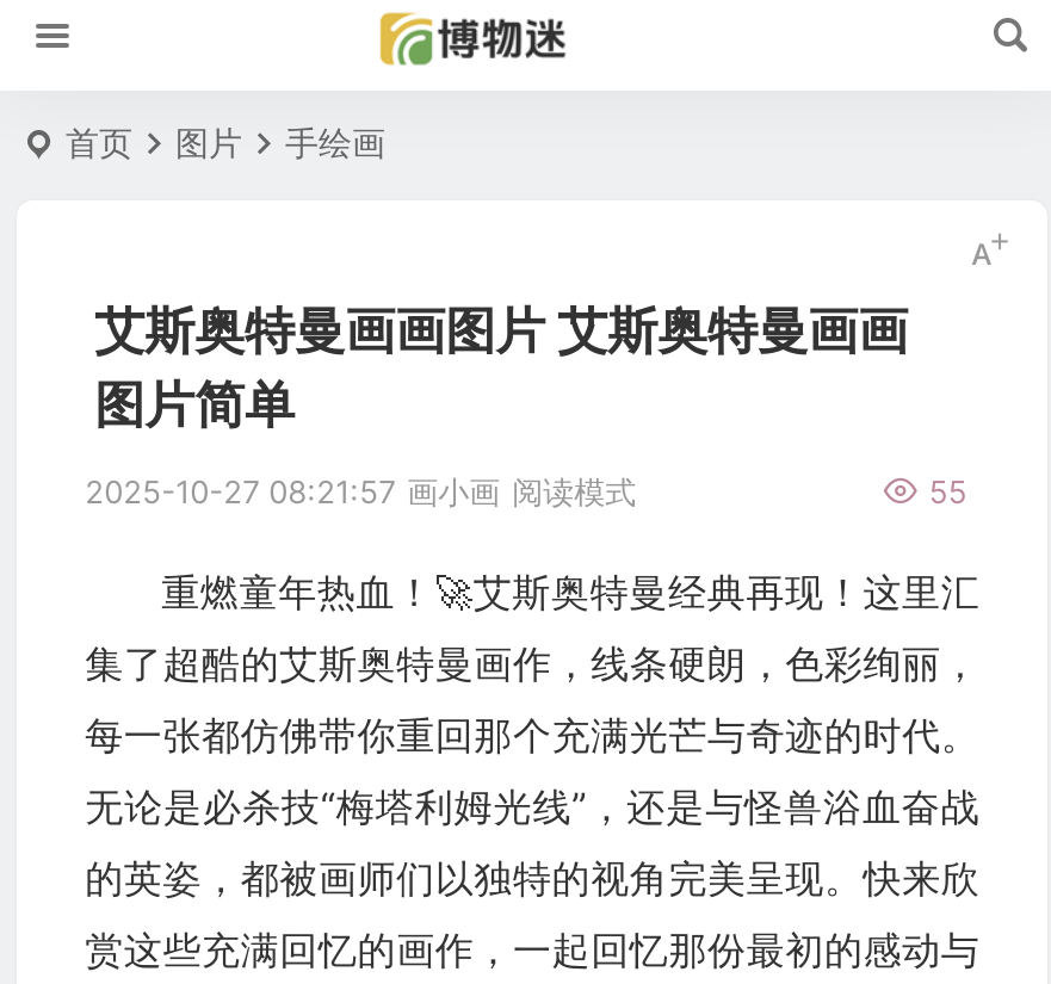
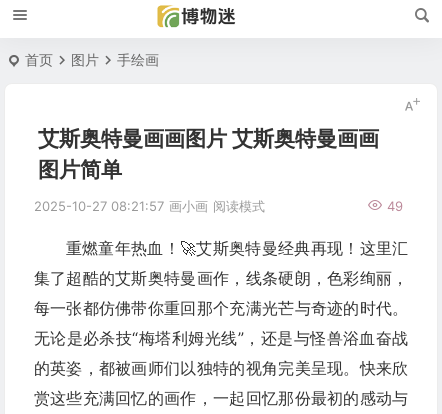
[929,472,967,510] 55 -> [387,198,403,214] 49

